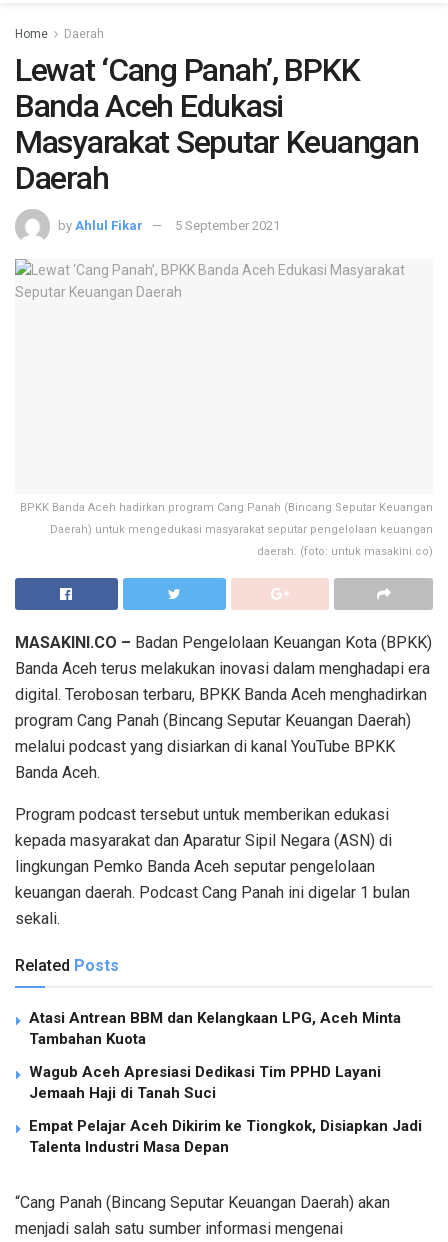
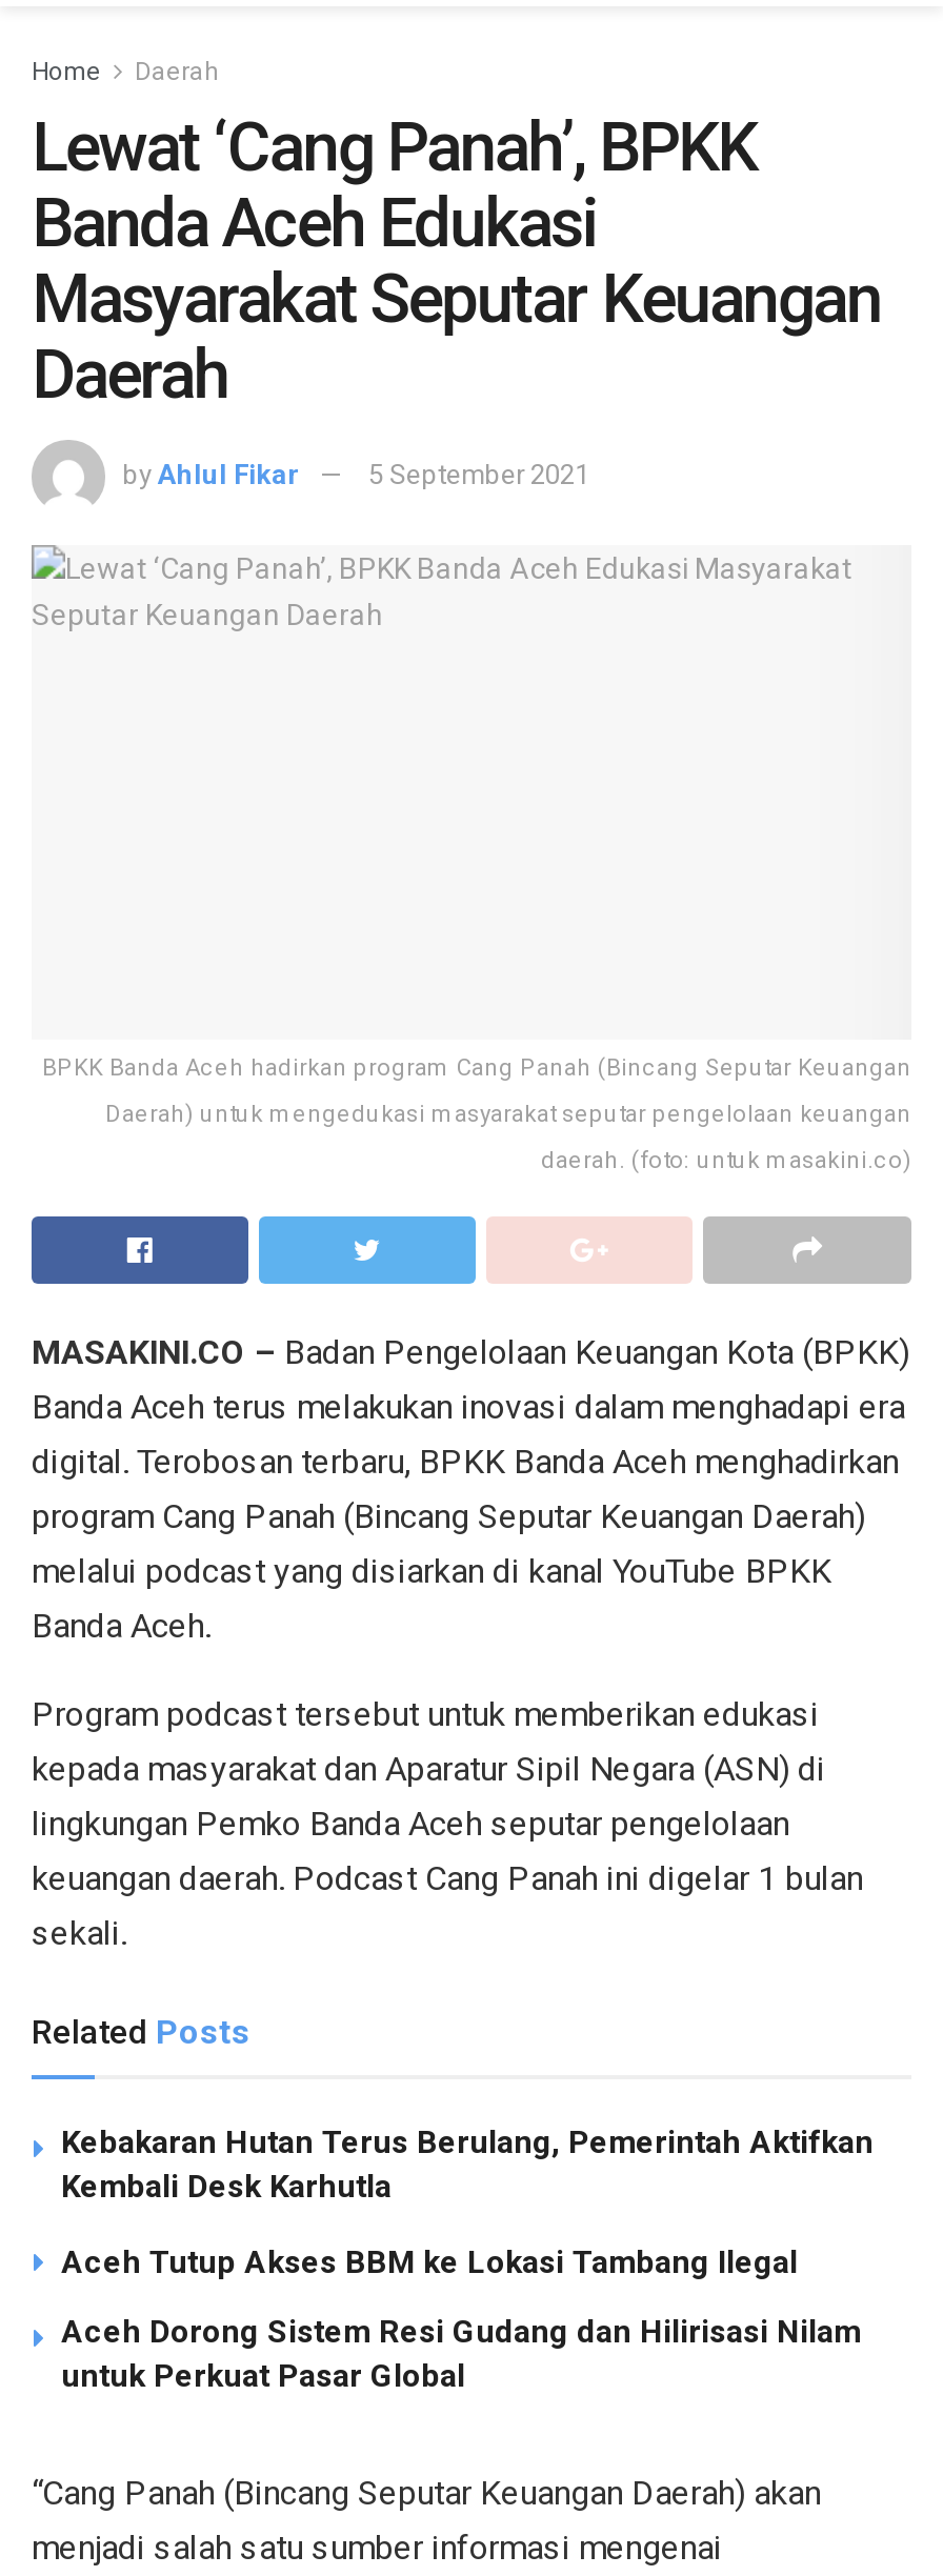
[29,1009,401,1048] Atasi Antrean BBM dan Kelangkaan LPG, Aceh Minta | Tambahan Kuota -> [61,2123,874,2205] Kebakaran Hutan Terus Berulang, Pemerintah Aktifkan | Kembali Desk Karhutla
[29,1063,381,1102] Wagub Aceh Apresiasi Dedikasi Tim PPHD Layani | Jemaah Haji di Tanah Suci -> [61,2243,798,2281] Aceh Tutup Akses BBM ke Lokasi Tambang Ilegal
[29,1117,422,1156] Empat Pelajar Aceh Dikirim ke Tiongkok, Disiapkan Jadi | Talenta Industri Masa Depan -> [61,2312,861,2394] Aceh Dorong Sistem Resi Gudang dan Hilirisasi Nilam | untuk Perkuat Pasar Global

